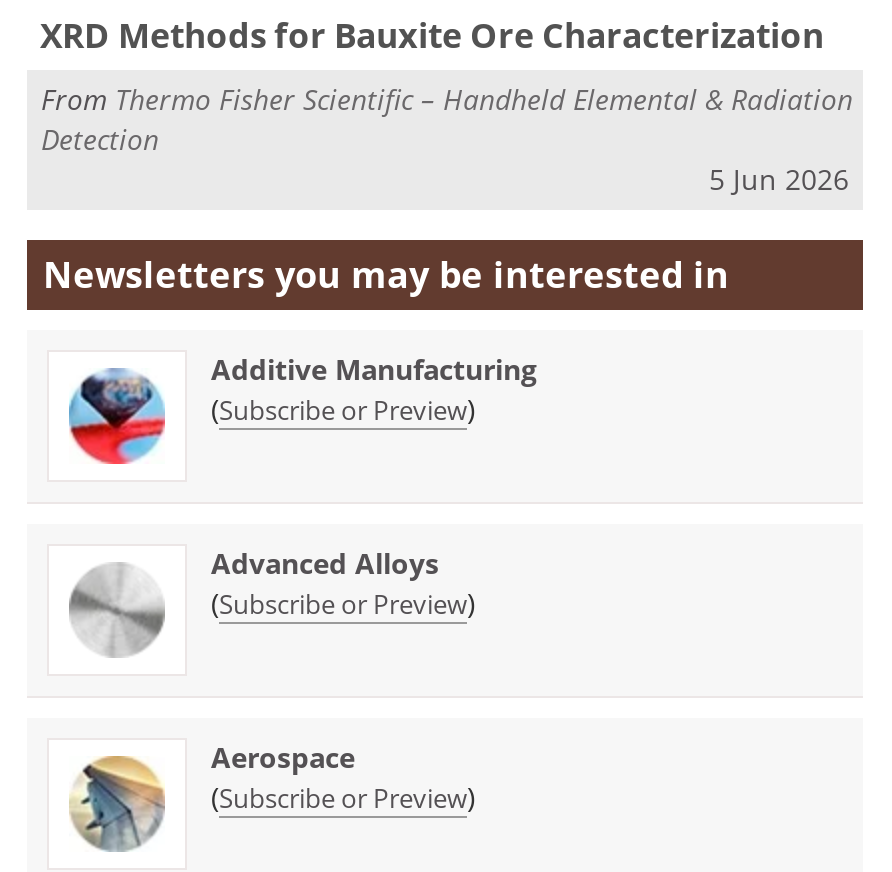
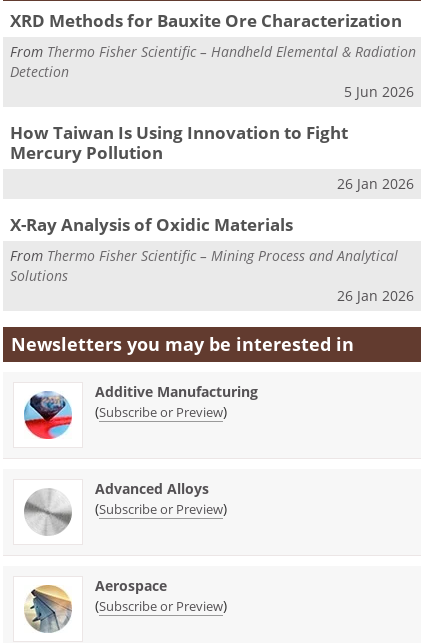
none -> [9,121,414,305] How Taiwan Is Using Innovation to Fight | Mercury Pollution | 26 Jan 2026 | X-Ray Analysis of Oxidic Materials | From Thermo Fisher Scientific – Mining Process and Analytical | Solutions | 26 Jan 2026

